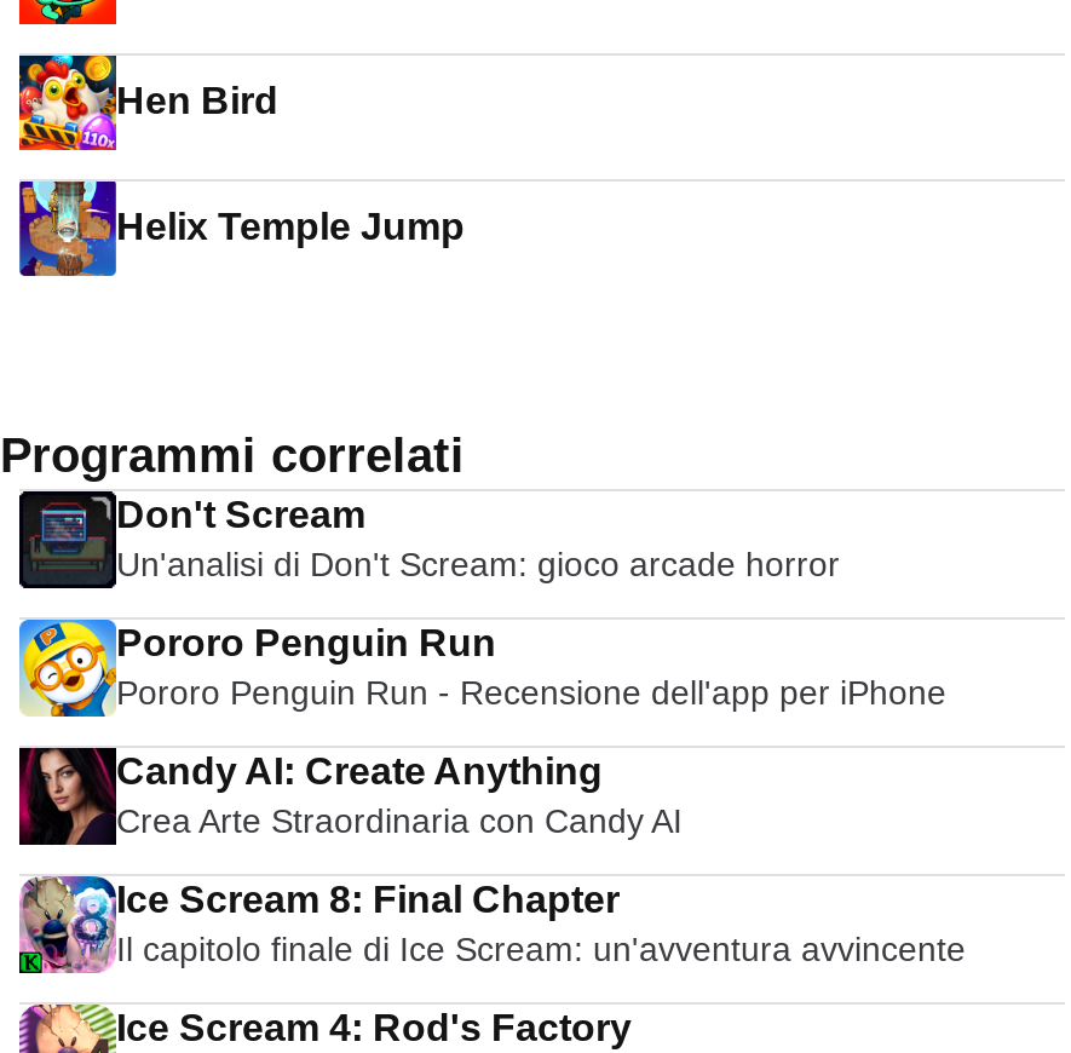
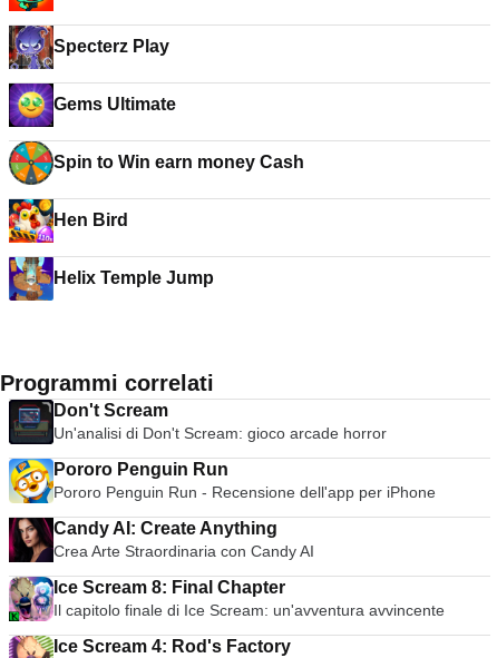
none -> [8,24,304,171] [image] | Specterz Play | Gems Ultimate | Spin to Win earn money Cash
none -> [8,82,55,128] [image]
none -> [8,140,46,186] [image]

